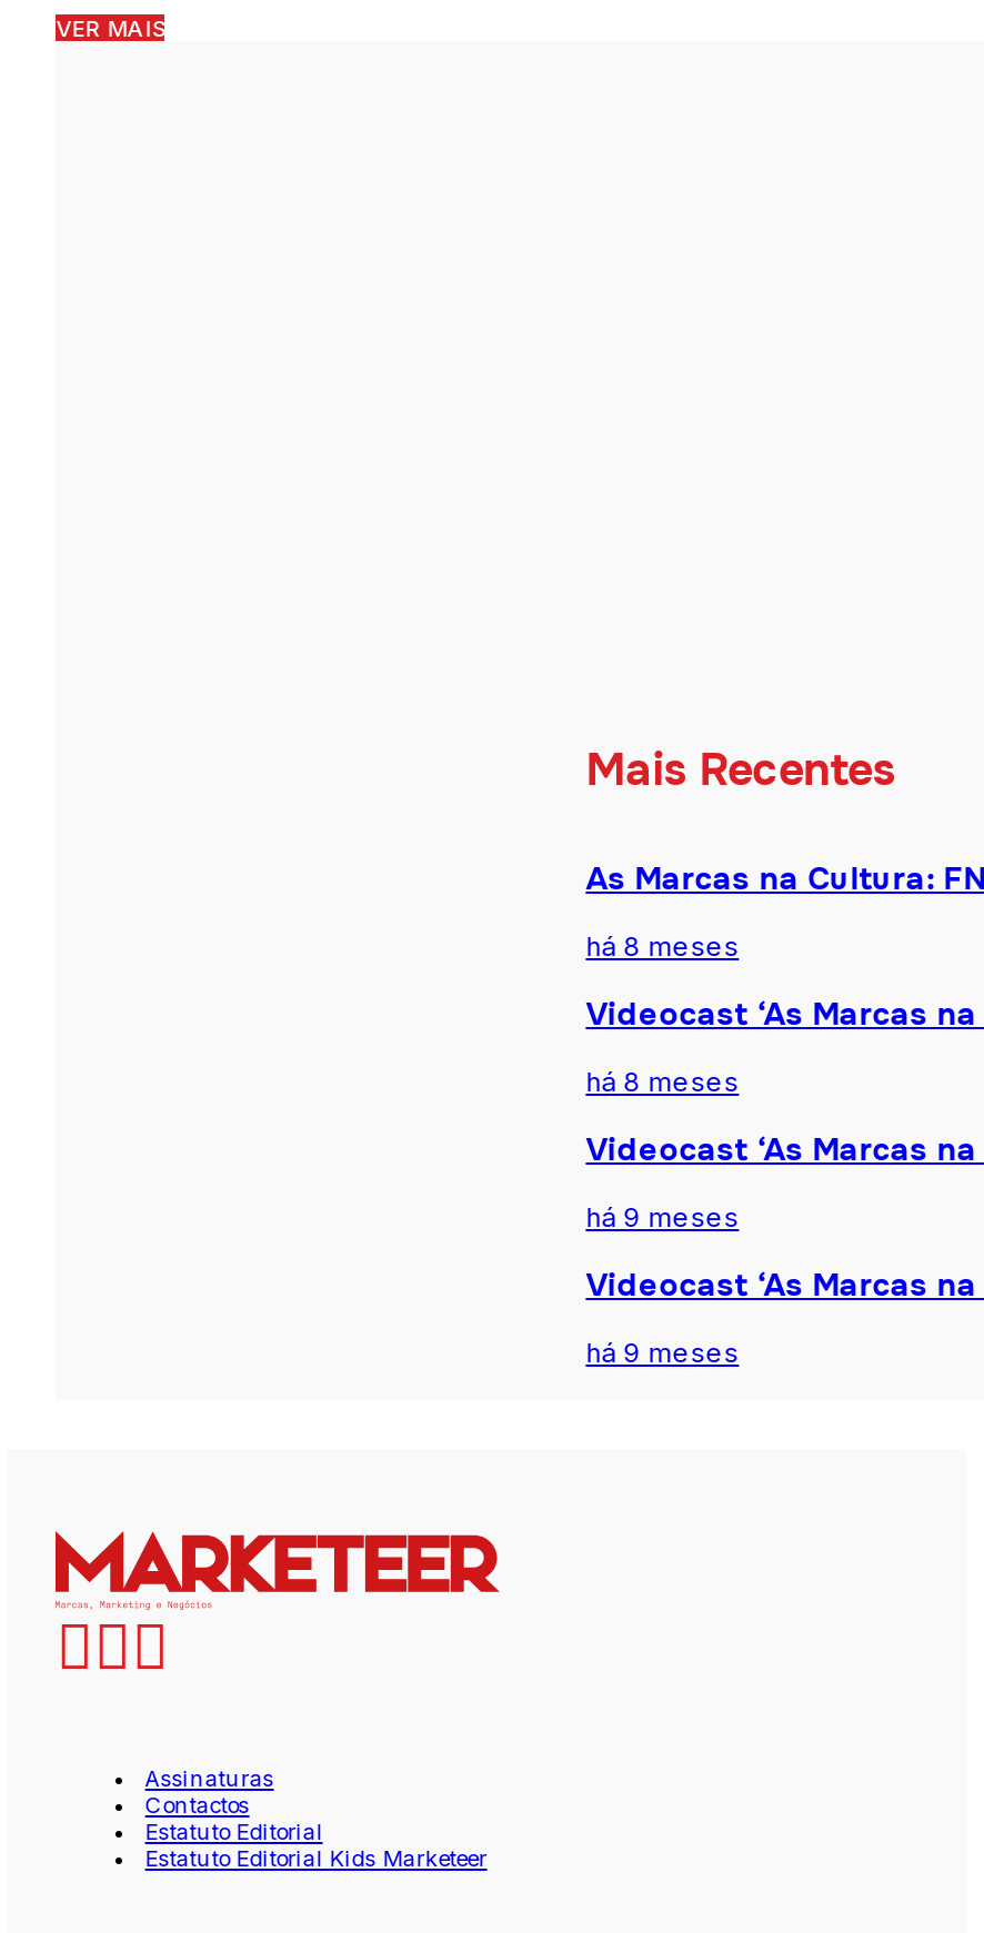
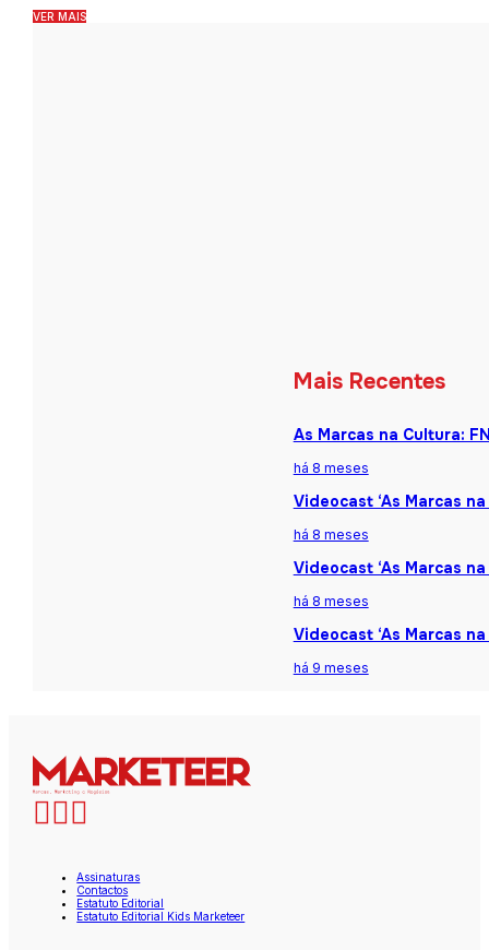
[586,1200,739,1234] há 9 meses -> [293,593,369,609] há 8 meses

